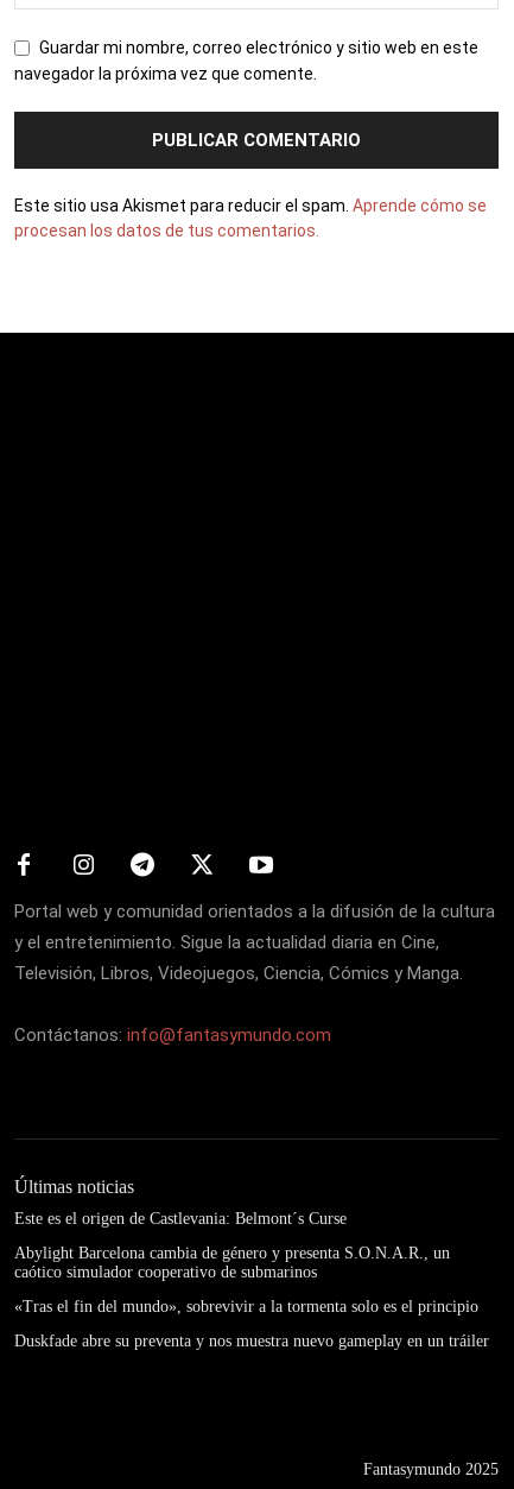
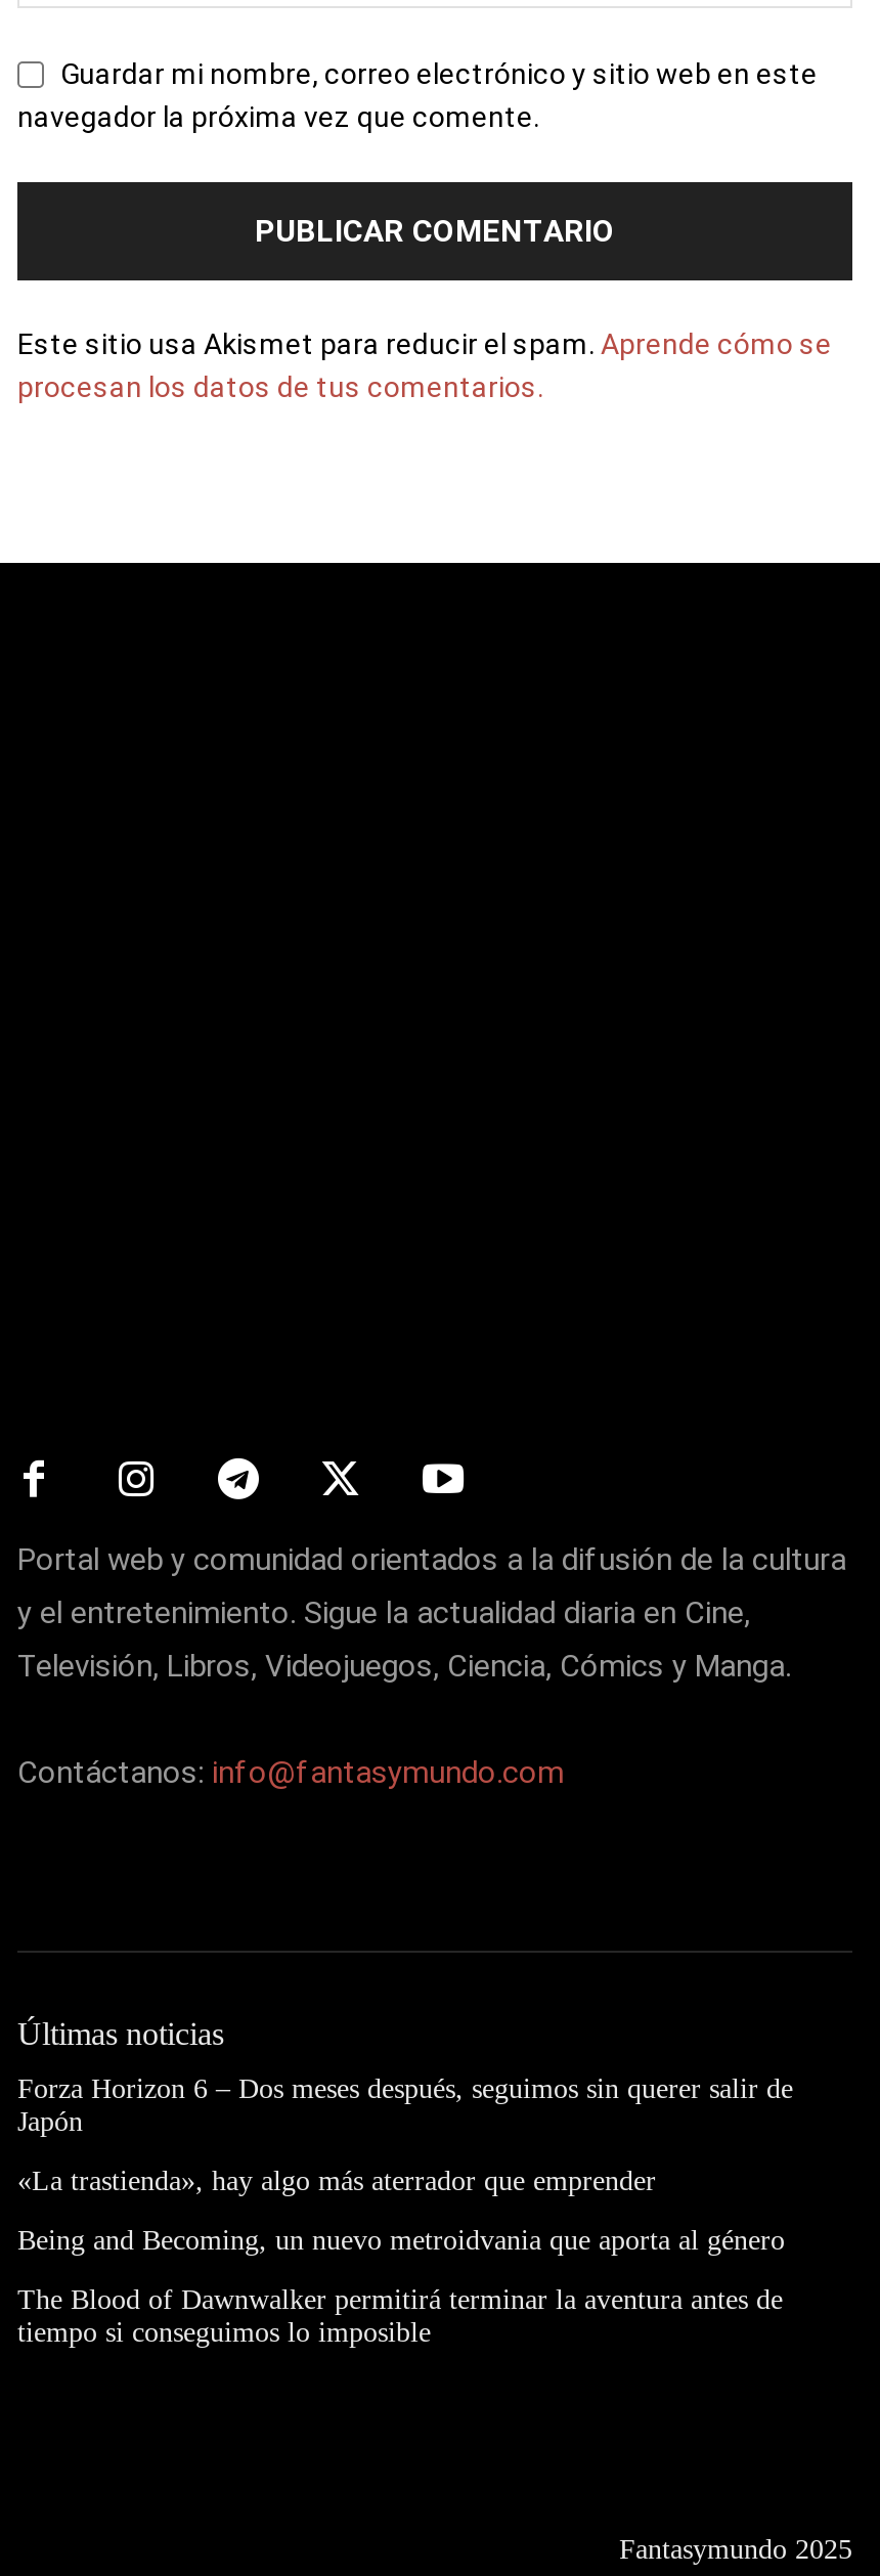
[14,1209,347,1227] Este es el origen de Castlevania: Belmont´s Curse -> [17,2075,793,2138] Forza Horizon 6 – Dos meses después, seguimos sin querer salir de | Japón
[14,1244,450,1281] Abylight Barcelona cambia de género y presenta S.O.N.A.R., un | caótico simulador cooperativo de submarinos -> [17,2167,656,2198] «La trastienda», hay algo más aterrador que emprender
[14,1297,478,1315] «Tras el fin del mundo», sobrevivir a la tormenta solo es el principio -> [17,2226,785,2257] Being and Becoming, un nuevo metroidvania que aporta al género
[14,1332,489,1349] Duskfade abre su preventa y nos muestra nuevo gameplay en un tráiler -> [17,2286,783,2349] The Blood of Dawnwalker permitirá terminar la aventura antes de | tiempo si conseguimos lo imposible

